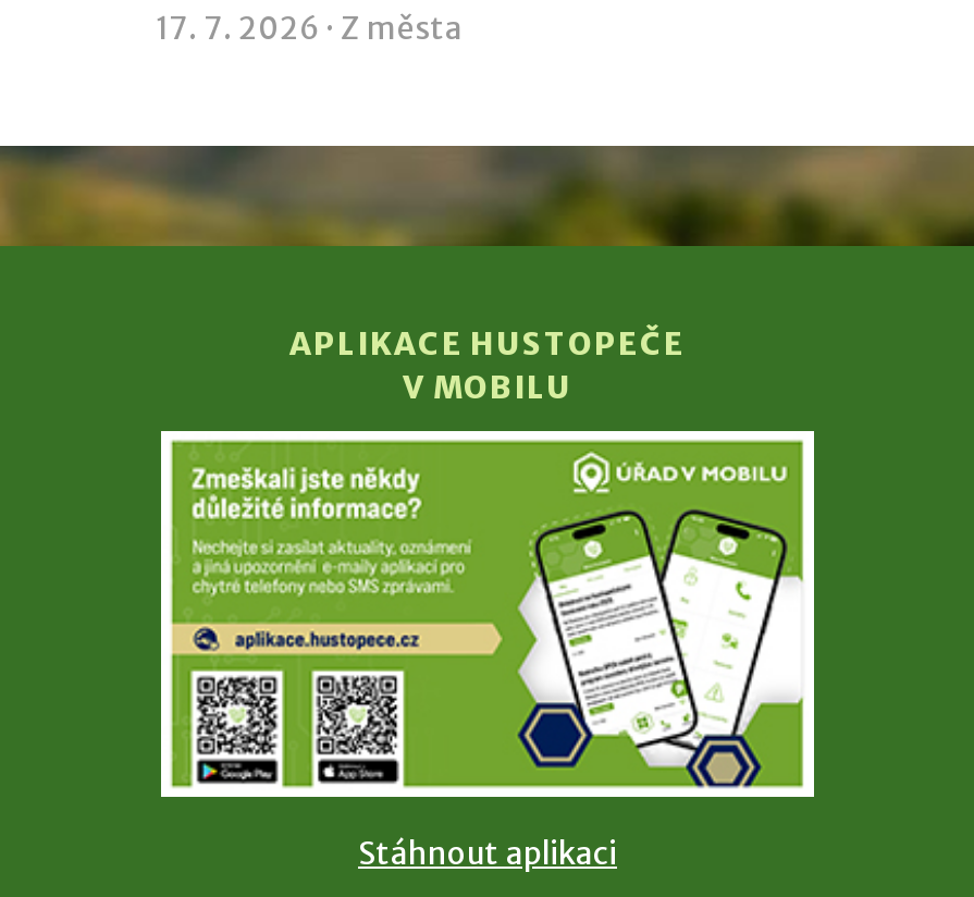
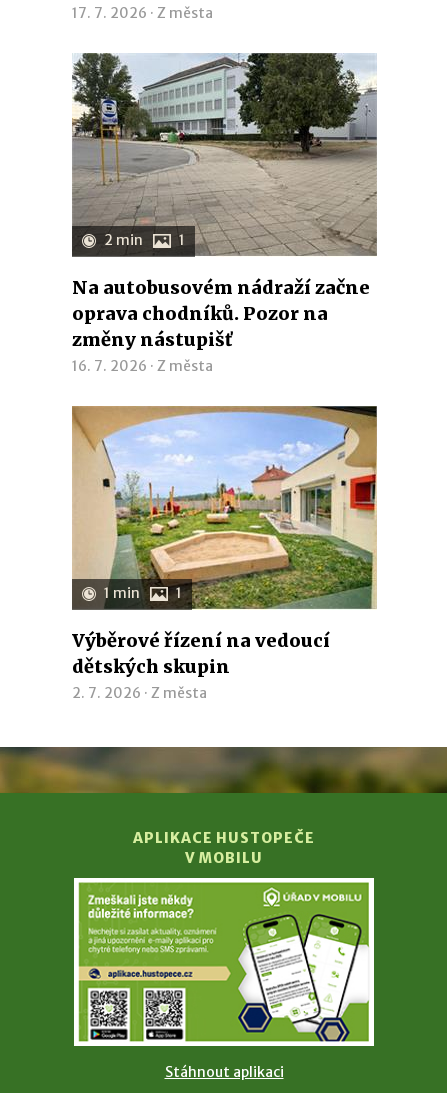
none -> [71,52,378,375] [image] | 2 min | 1 | Na autobusovém nádraží začne | oprava chodníků. Pozor na | změny nástupišť | 16. 7. 2026 · Z města
none -> [71,405,378,702] [image] | 1 min | 1 | Výběrové řízení na vedoucí | dětských skupin | 2. 7. 2026 · Z města

